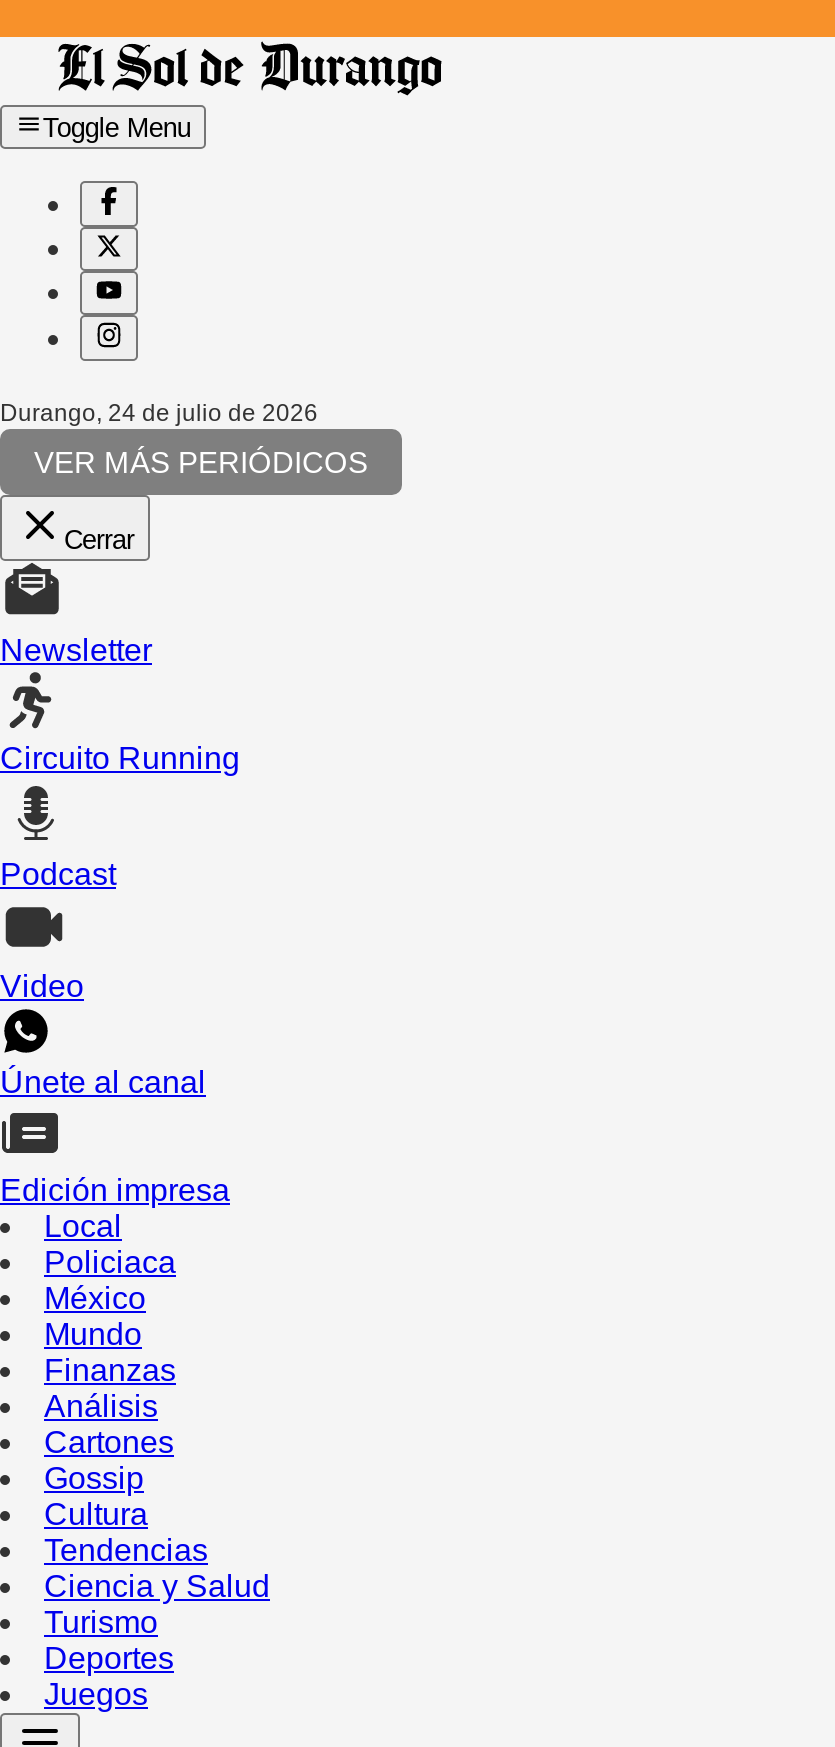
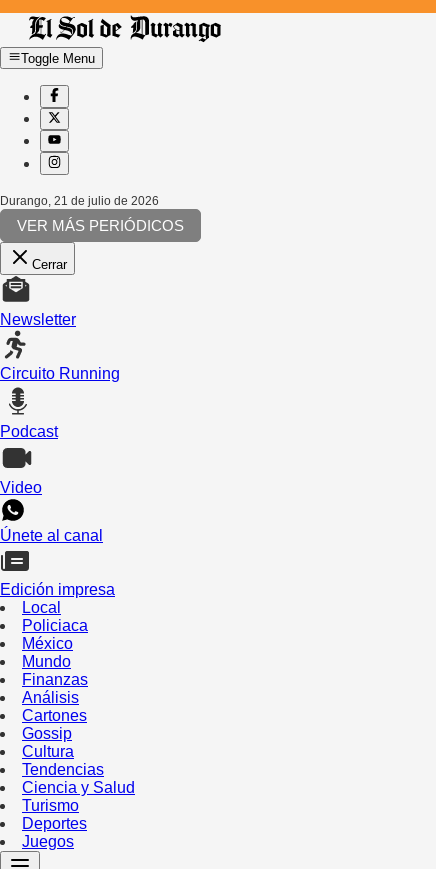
[0,398,318,426] Durango, 24 de julio de 2026 -> [0,194,159,208] Durango, 21 de julio de 2026

